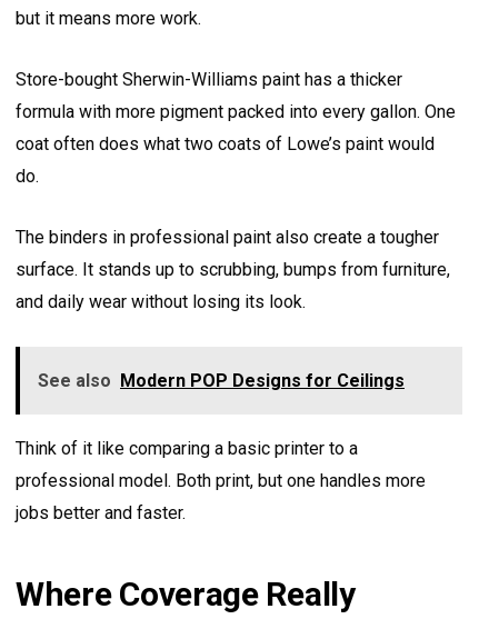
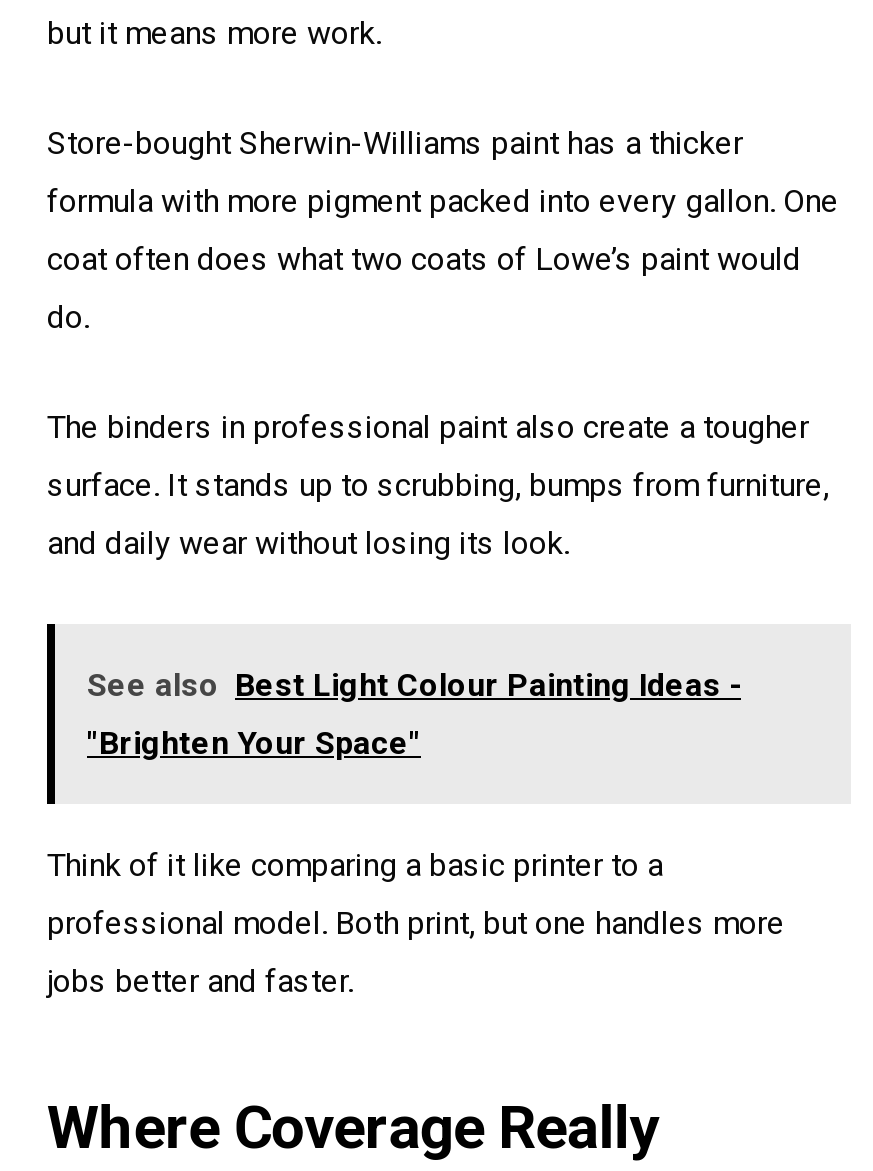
[38,370,405,391] See also Modern POP Designs for Ceilings -> [87,666,741,762] See also Best Light Colour Painting Ideas - | "Brighten Your Space"

